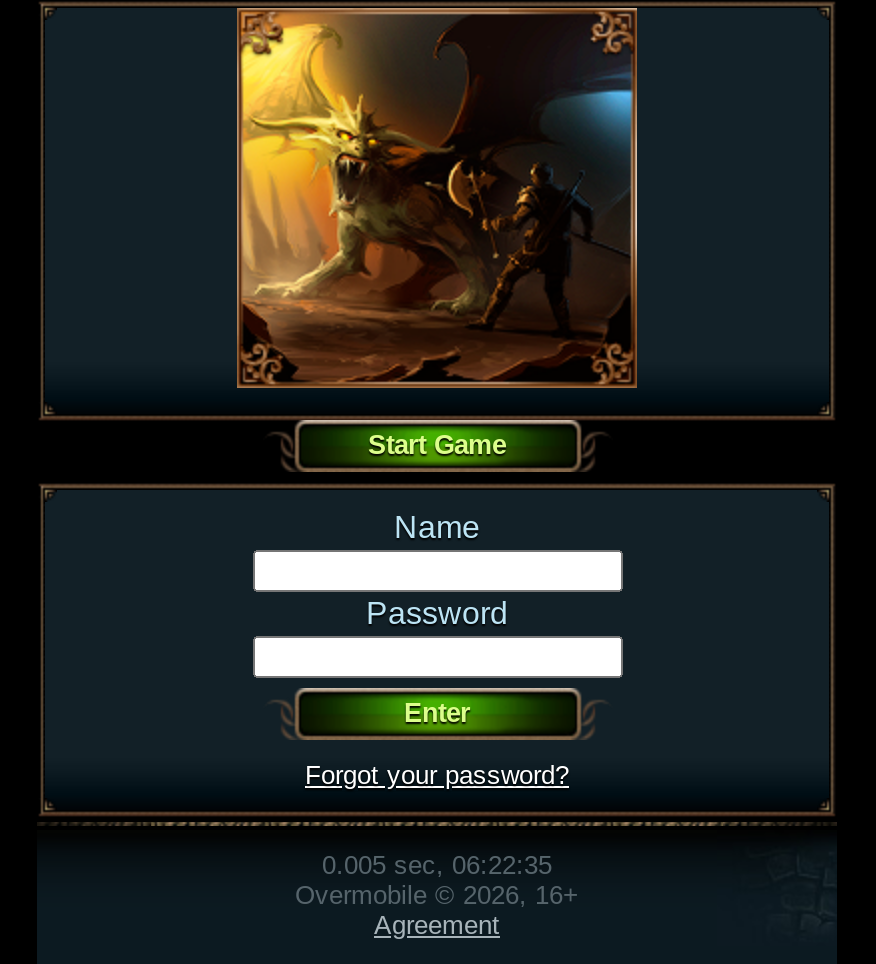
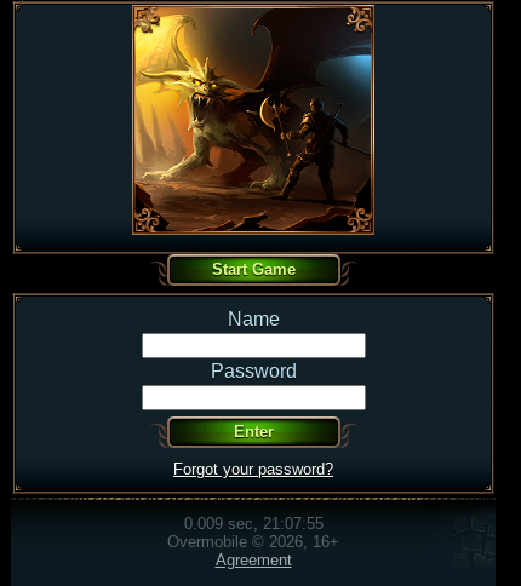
[322,849,552,879] 0.005 sec, 06:22:35 -> [184,514,323,532] 0.009 sec, 21:07:55

